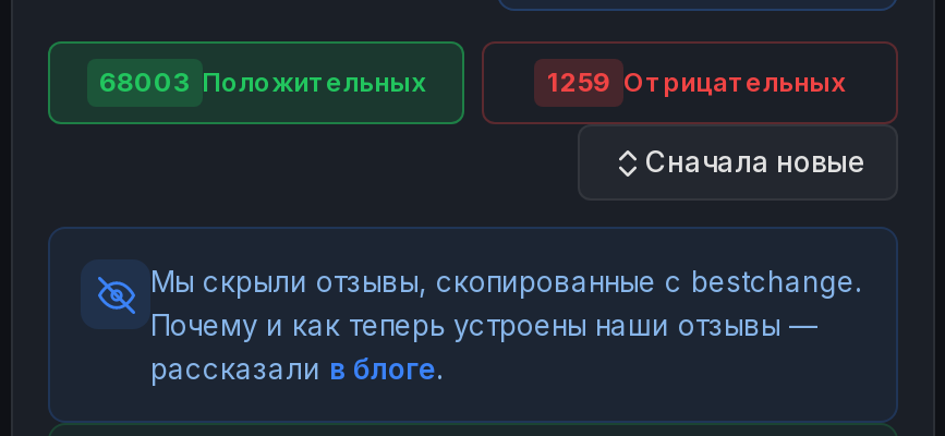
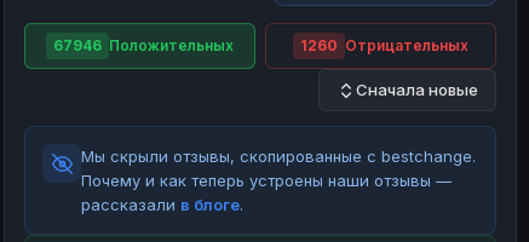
[99,65,426,98] 68003 Положительных -> [53,36,234,54] 67946 Положительных
[547,65,846,98] 1259 Отрицательных -> [300,36,468,54] 1260 Отрицательных

